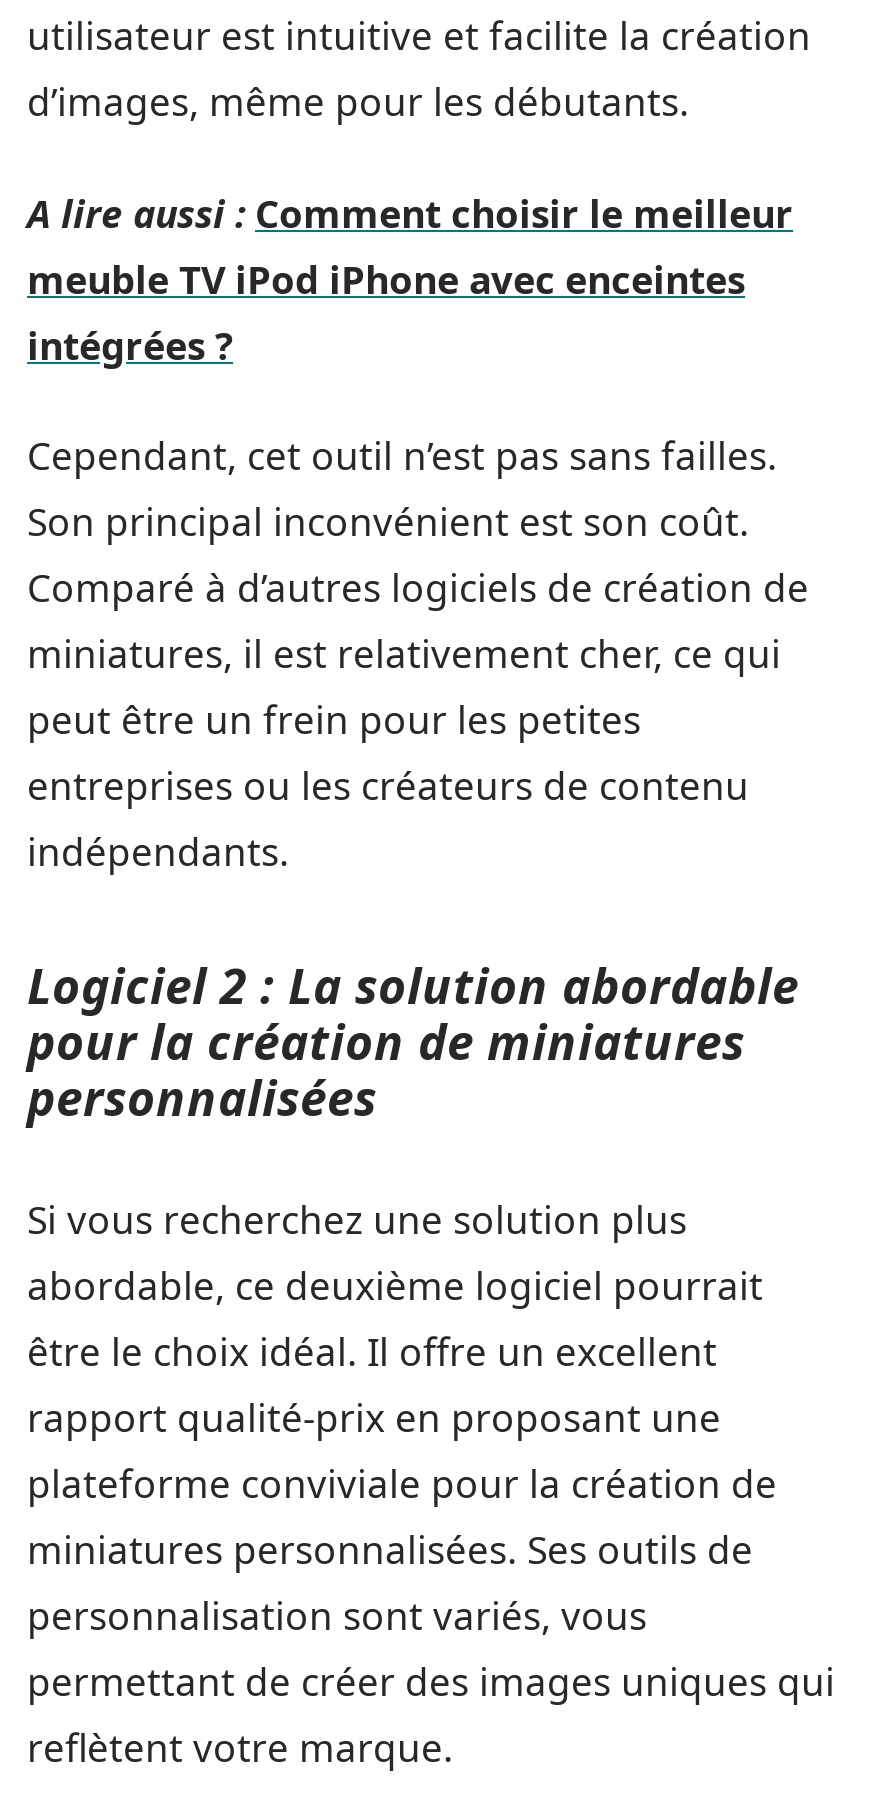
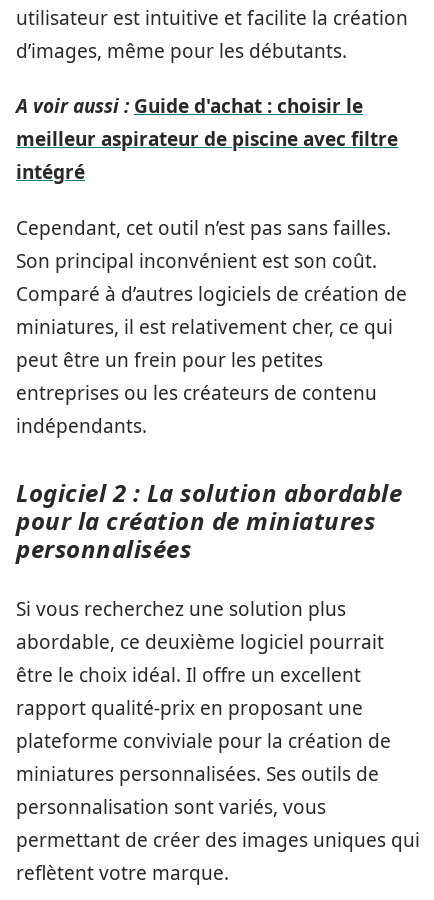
[27,187,793,371] A lire aussi : Comment choisir le meilleur | meuble TV iPod iPhone avec enceintes | intégrées ? -> [16,93,398,185] A voir aussi : Guide d'achat : choisir le | meilleur aspirateur de piscine avec filtre | intégré

